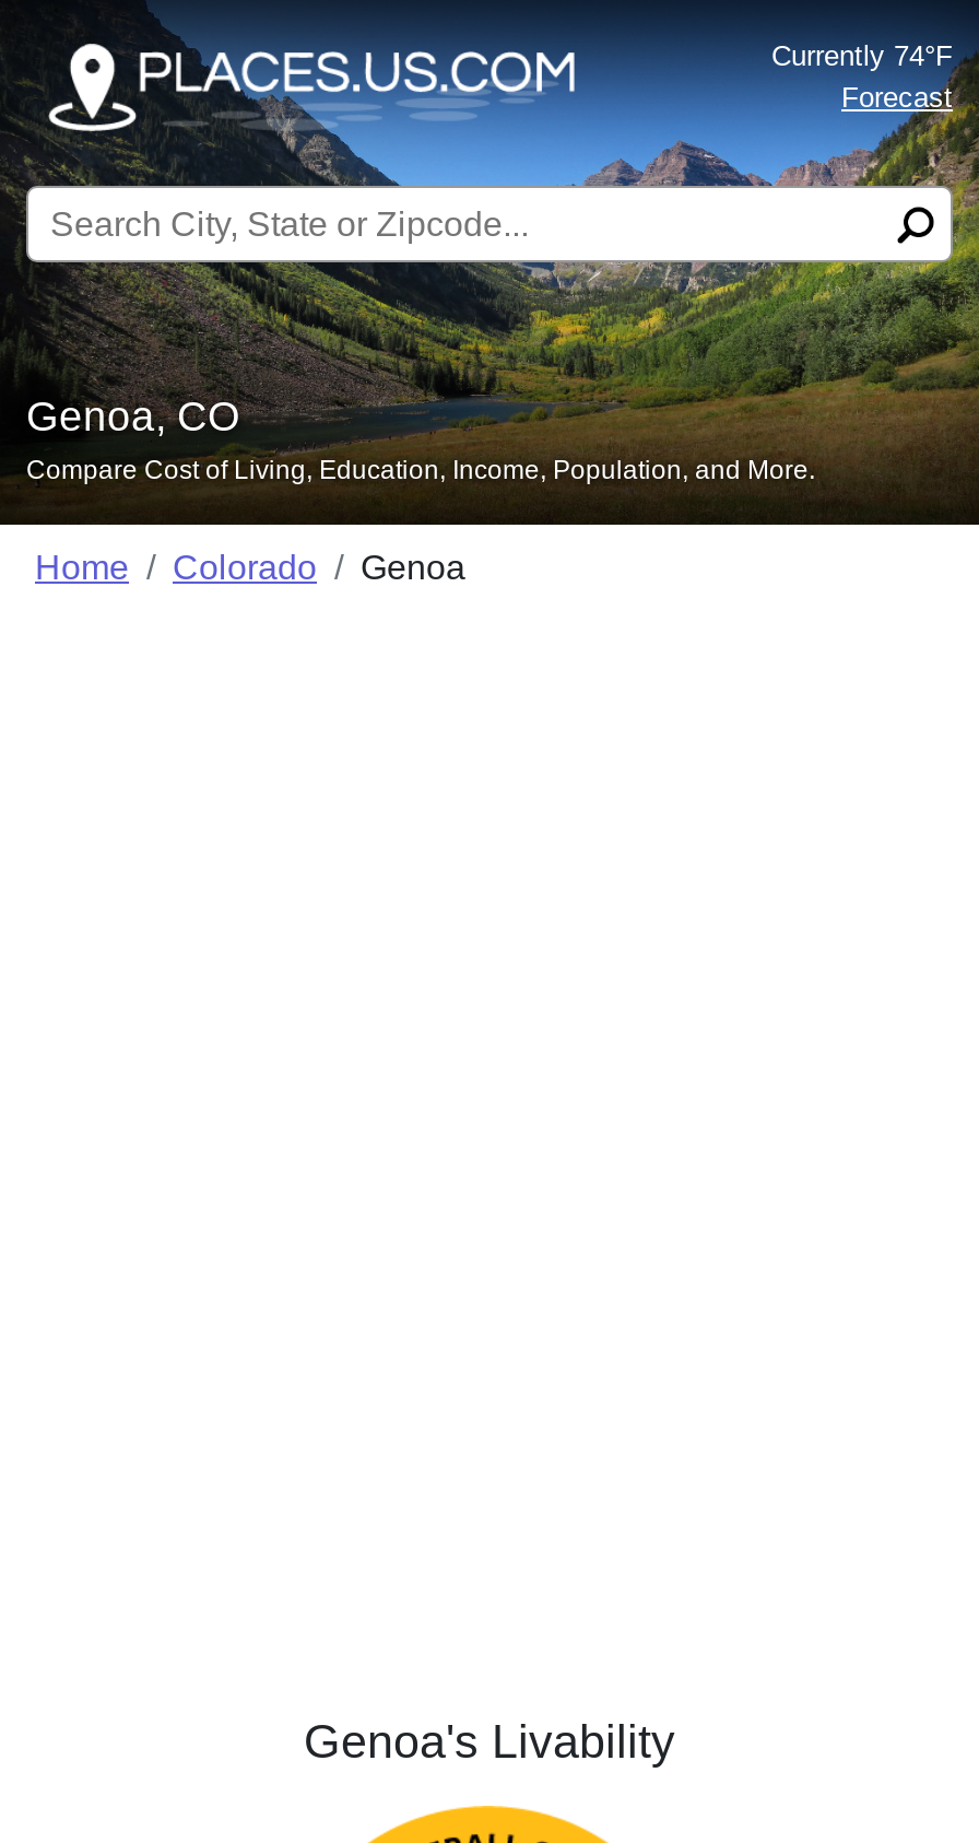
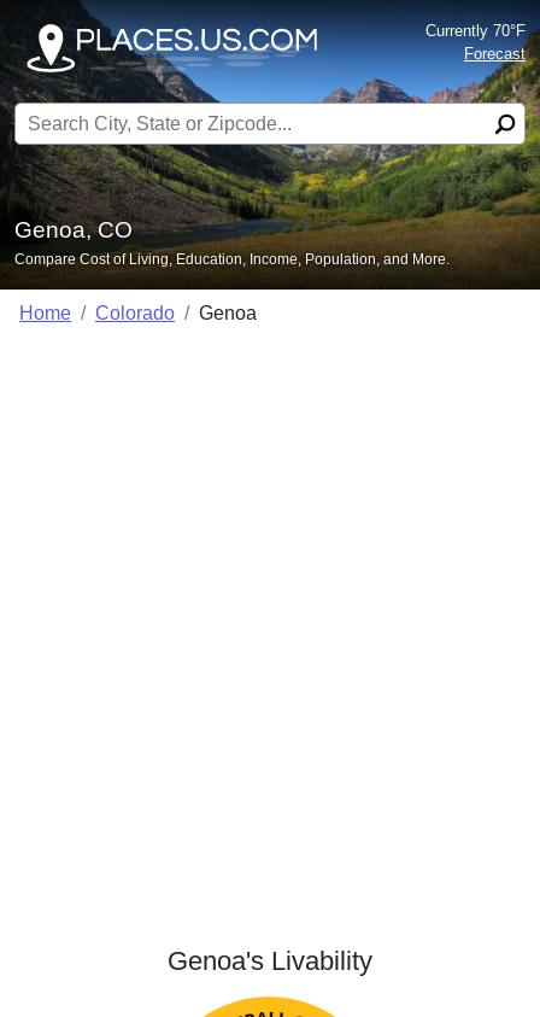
[771,39,953,72] Currently 74°F -> [425,22,526,40] Currently 70°F

